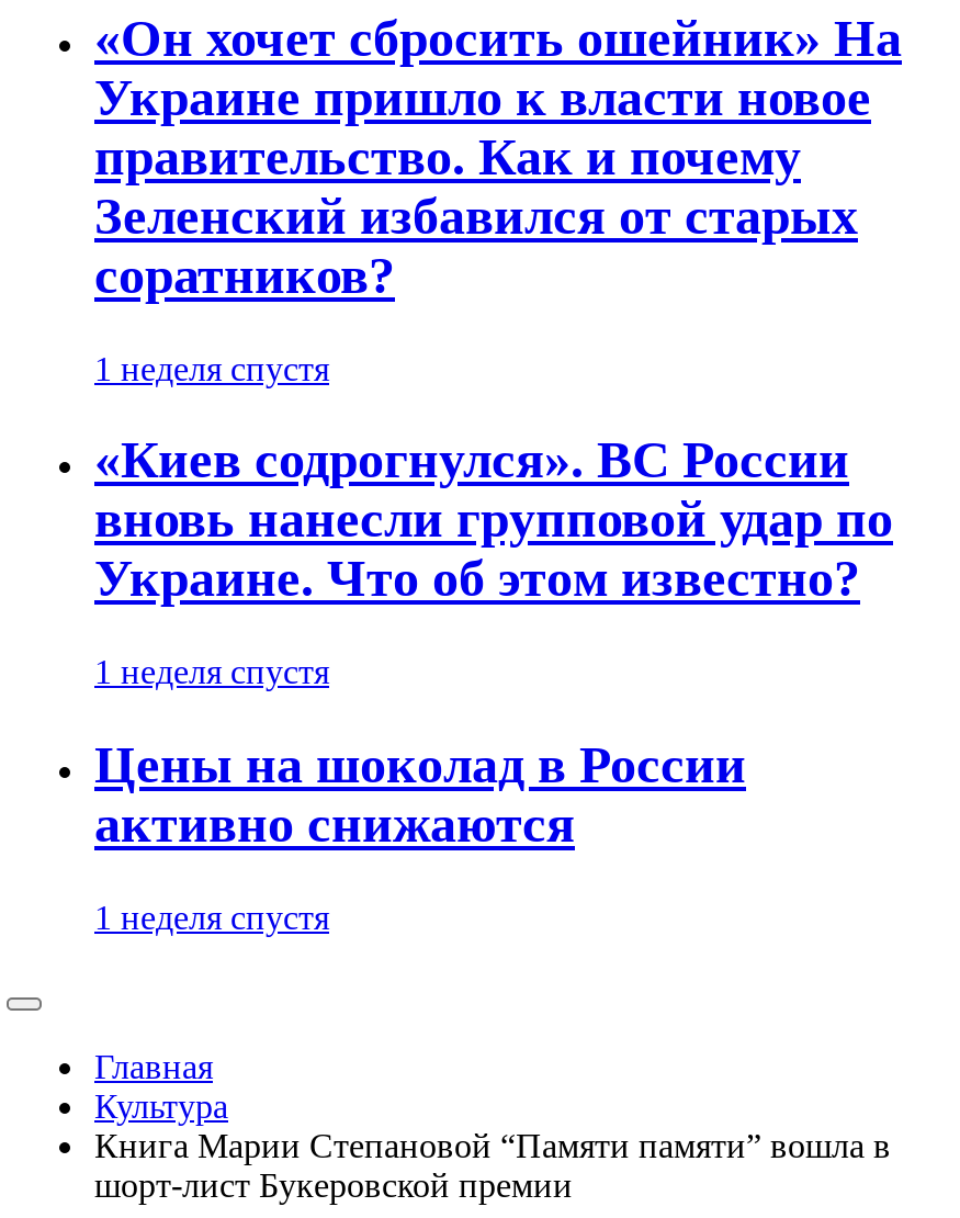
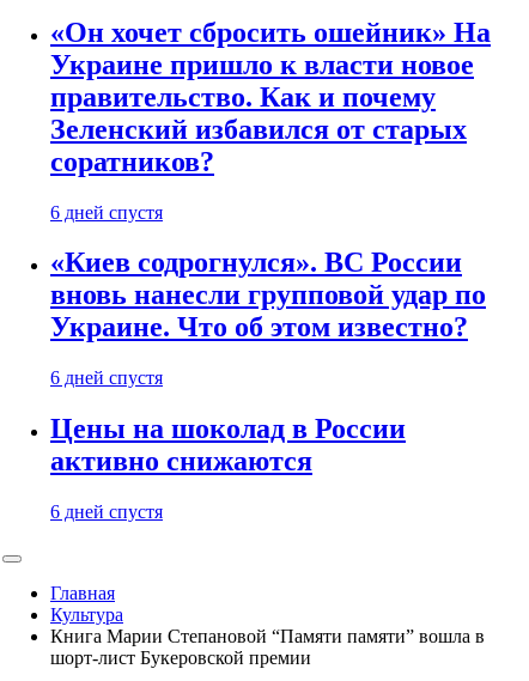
[94,349,329,386] 1 неделя спустя -> [50,202,163,222] 6 дней спустя
[94,654,329,691] 1 неделя спустя -> [50,368,163,388] 6 дней спустя
[94,899,329,936] 1 неделя спустя -> [50,502,163,522] 6 дней спустя

